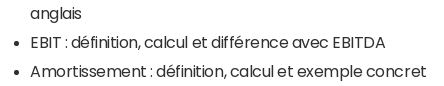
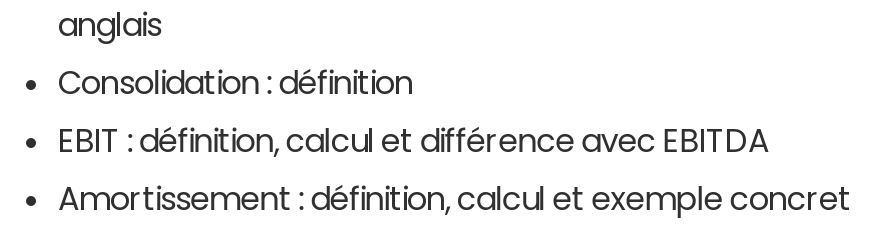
none -> [58,67,413,99] Consolidation : définition

